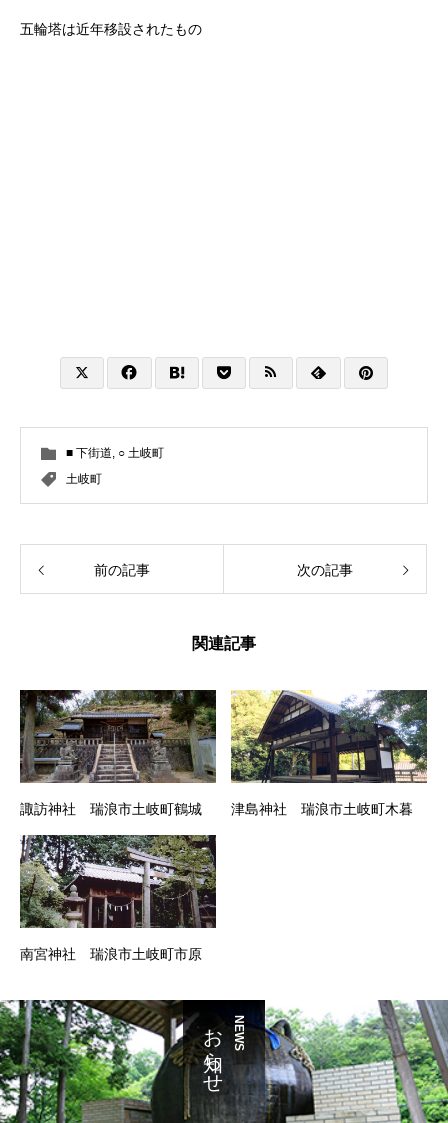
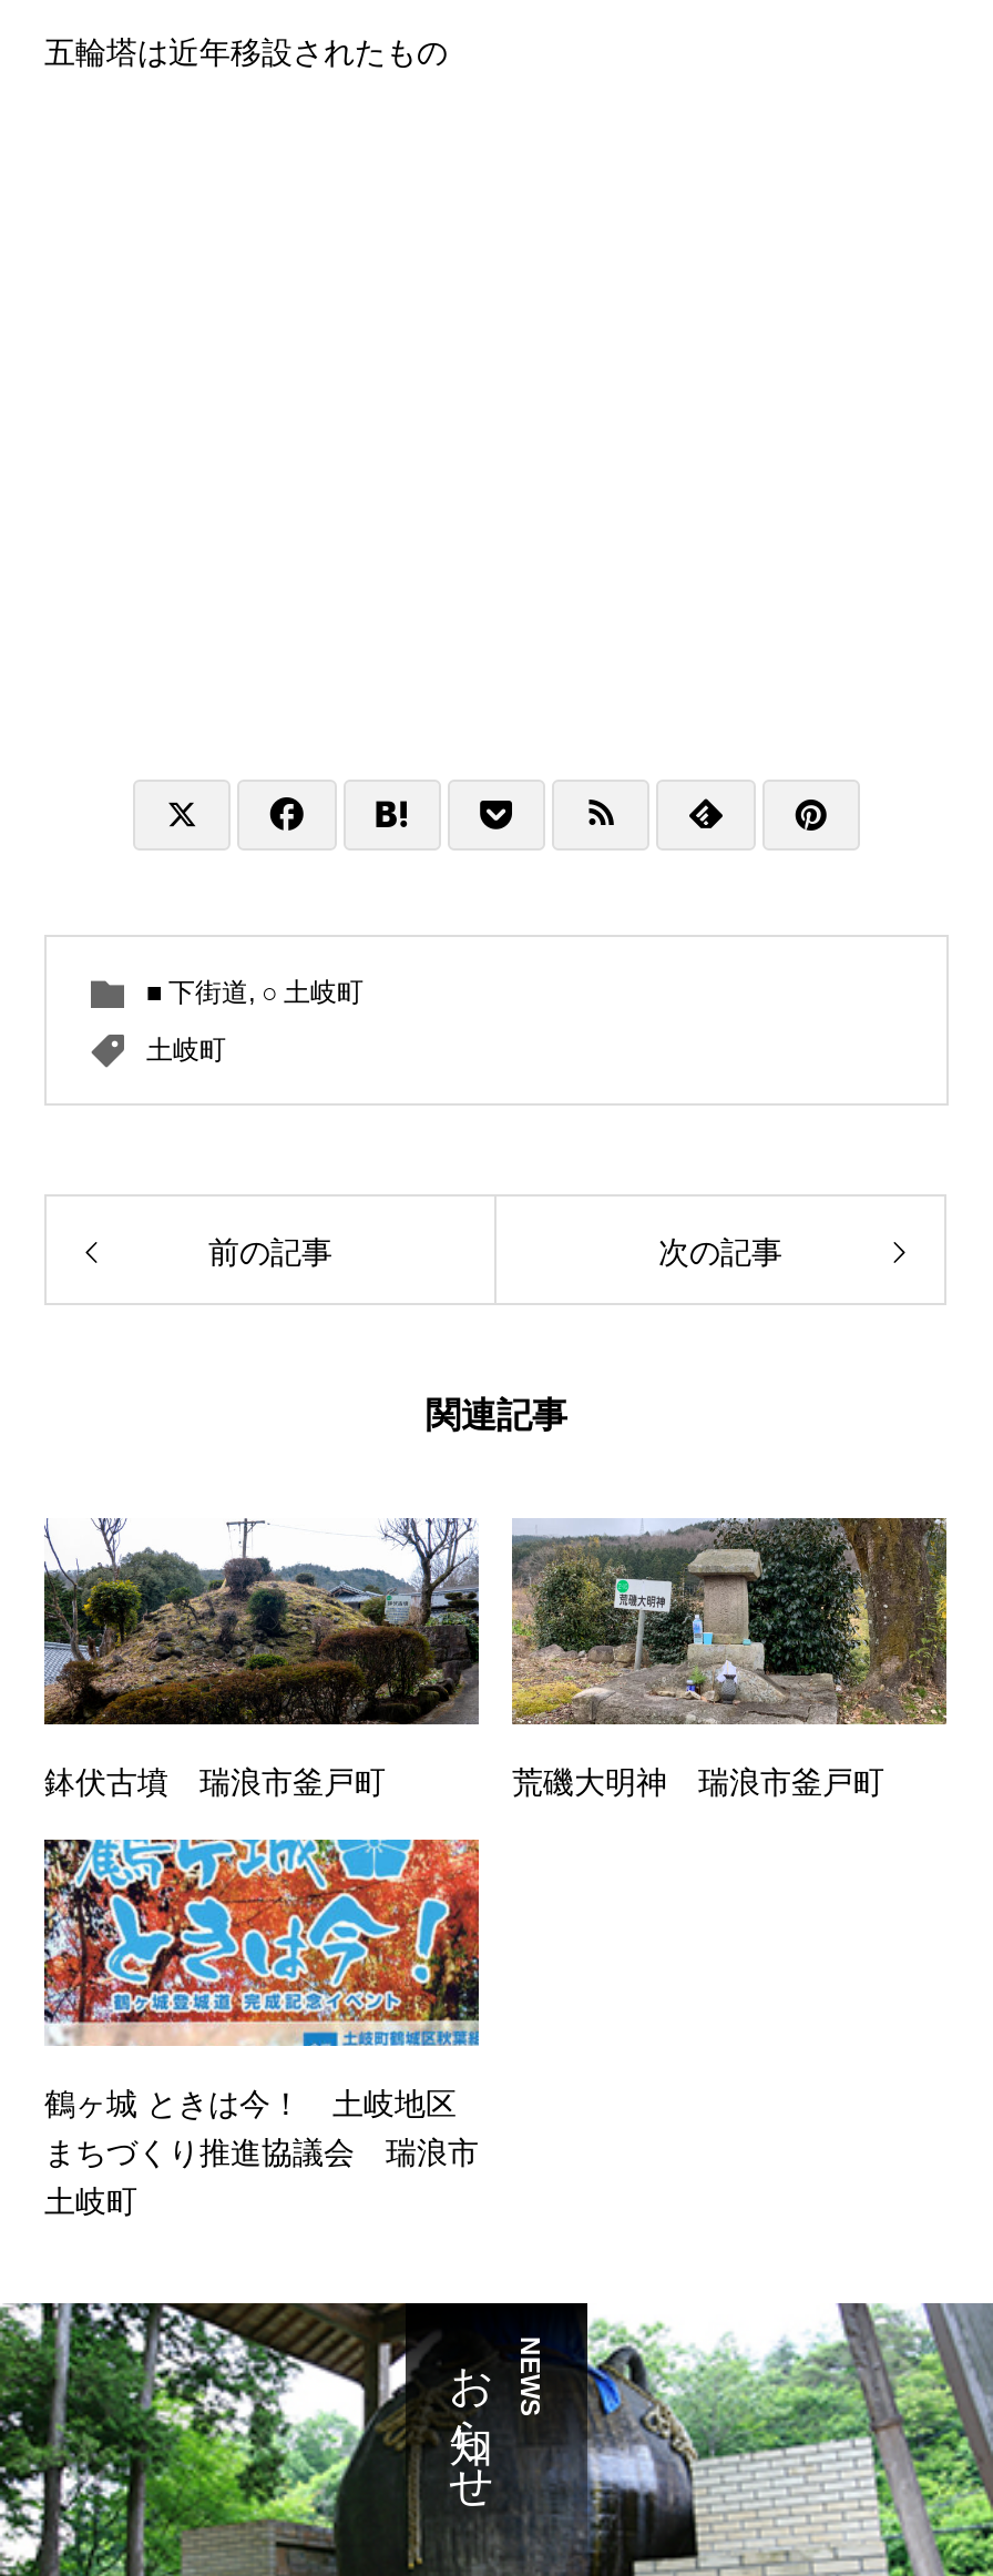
[20,689,413,817] [image] | 諏訪神社 瑞浪市土岐町鶴城 | 津島神社 瑞浪市土岐町木暮 -> [42,1518,884,1801] [image] | 鉢伏古墳 瑞浪市釜戸町 | 荒磯大明神 瑞浪市釜戸町
[231,689,427,783] [image] -> [510,1516,949,1724] [image]
[20,834,216,895] [image] -> [44,1915,481,2048] [image]
[20,946,202,962] 南宮神社 瑞浪市土岐町市原 -> [44,2087,479,2220] 鶴ヶ城 ときは今！ 土岐地区 | まちづくり推進協議会 瑞浪市 | 土岐町

